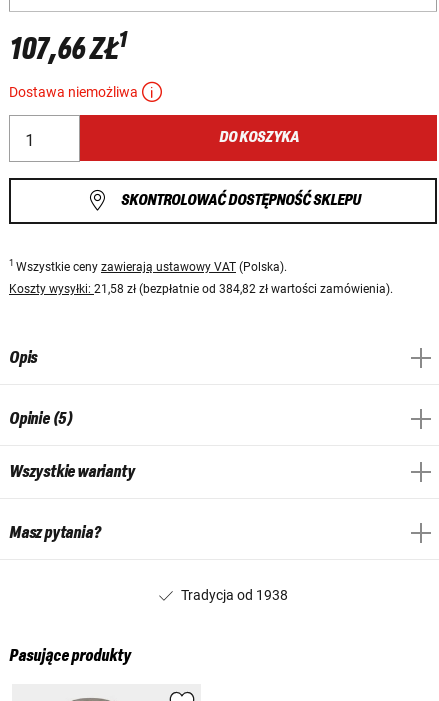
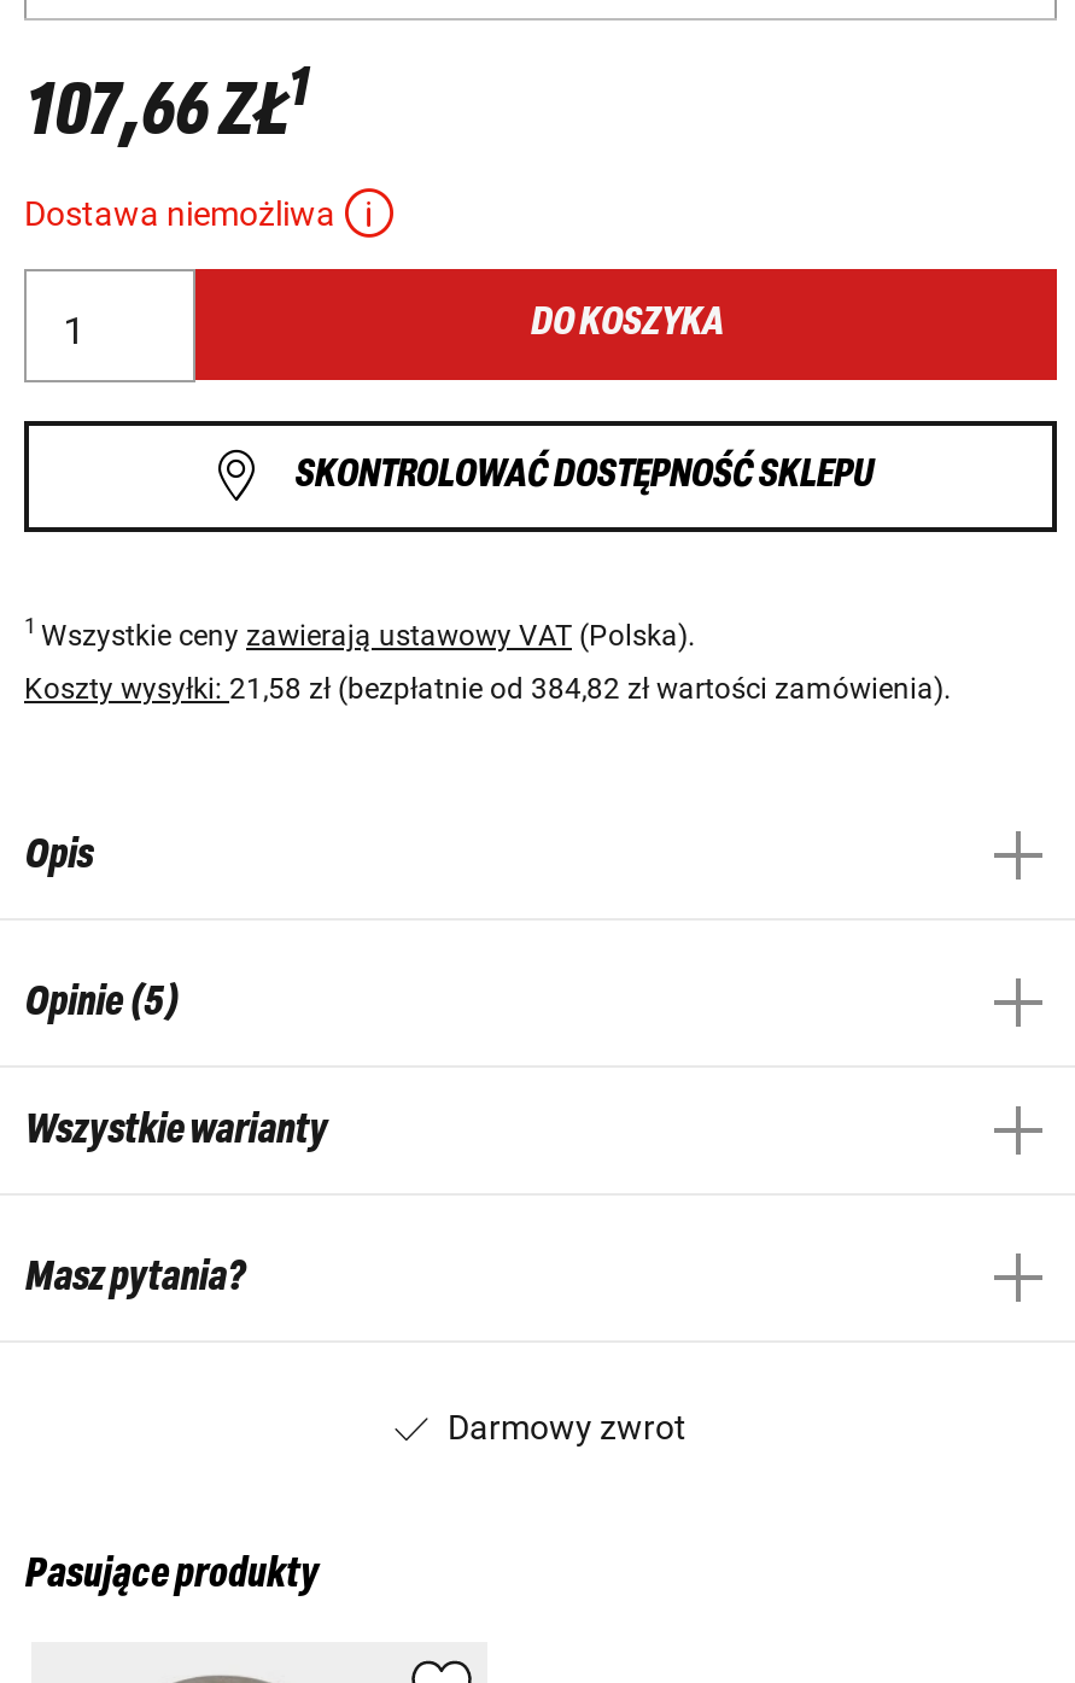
[180,587,287,603] Tradycja od 1938 -> [448,1408,687,1446] Darmowy zwrot

